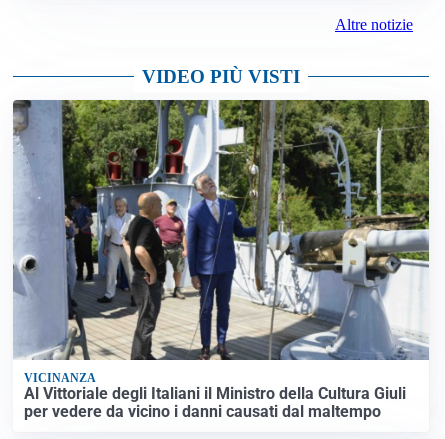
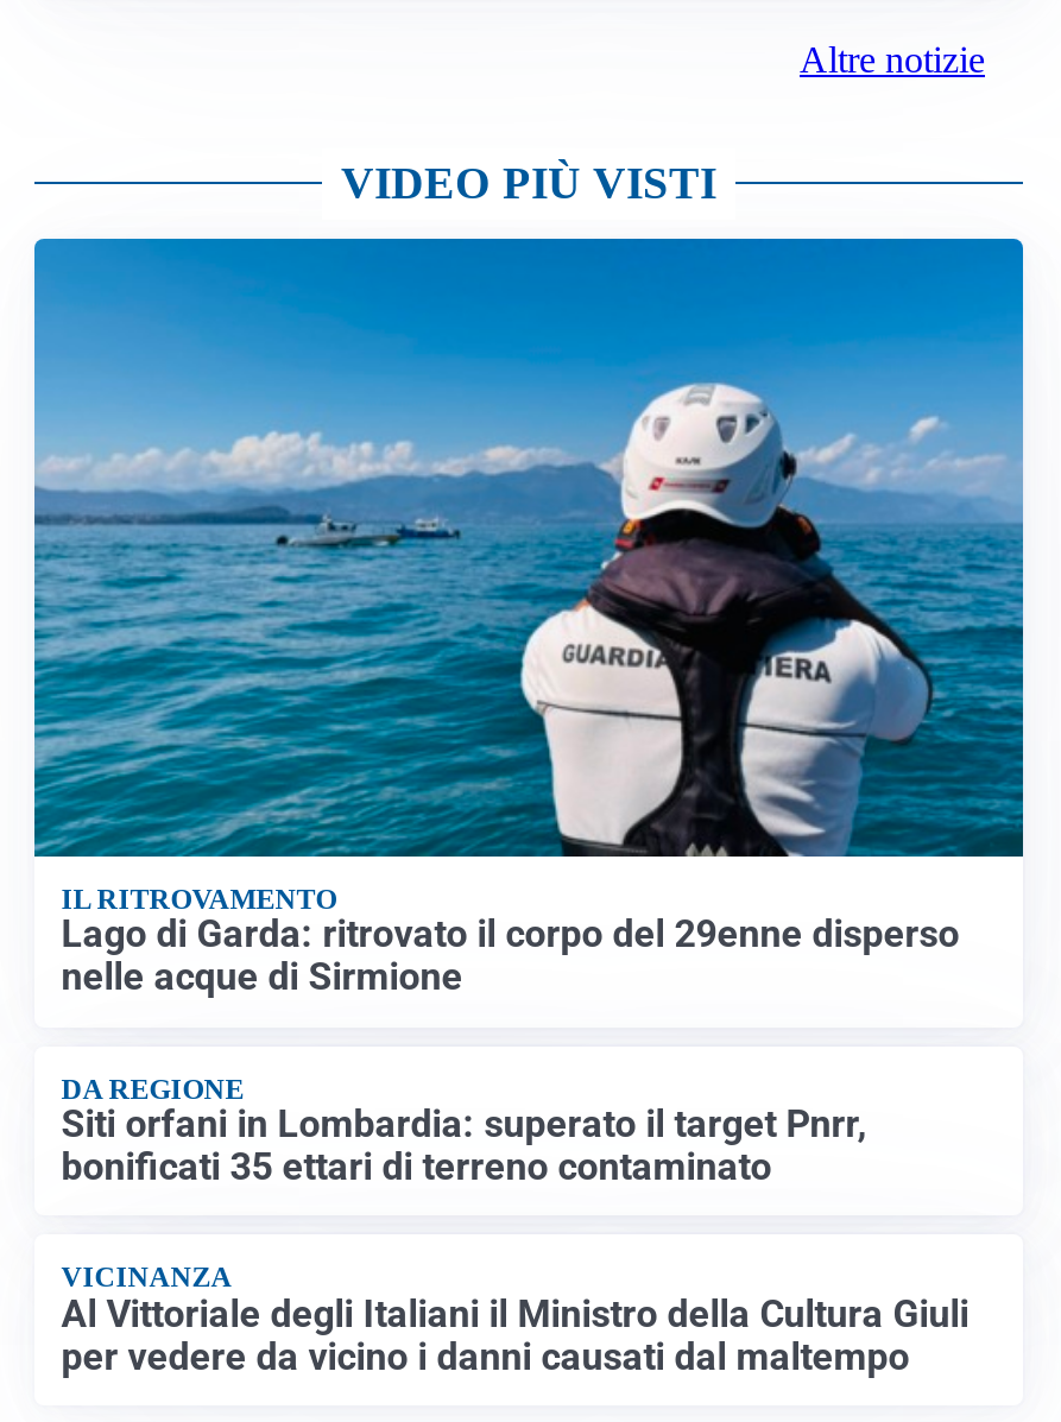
none -> [61,882,959,1189] IL RITROVAMENTO | Lago di Garda: ritrovato il corpo del 29enne disperso | nelle acque di Sirmione | DA REGIONE | Siti orfani in Lombardia: superato il target Pnrr, | bonificati 35 ettari di terreno contaminato
[13,99,430,361] [image] -> [32,235,1025,858] [image]

